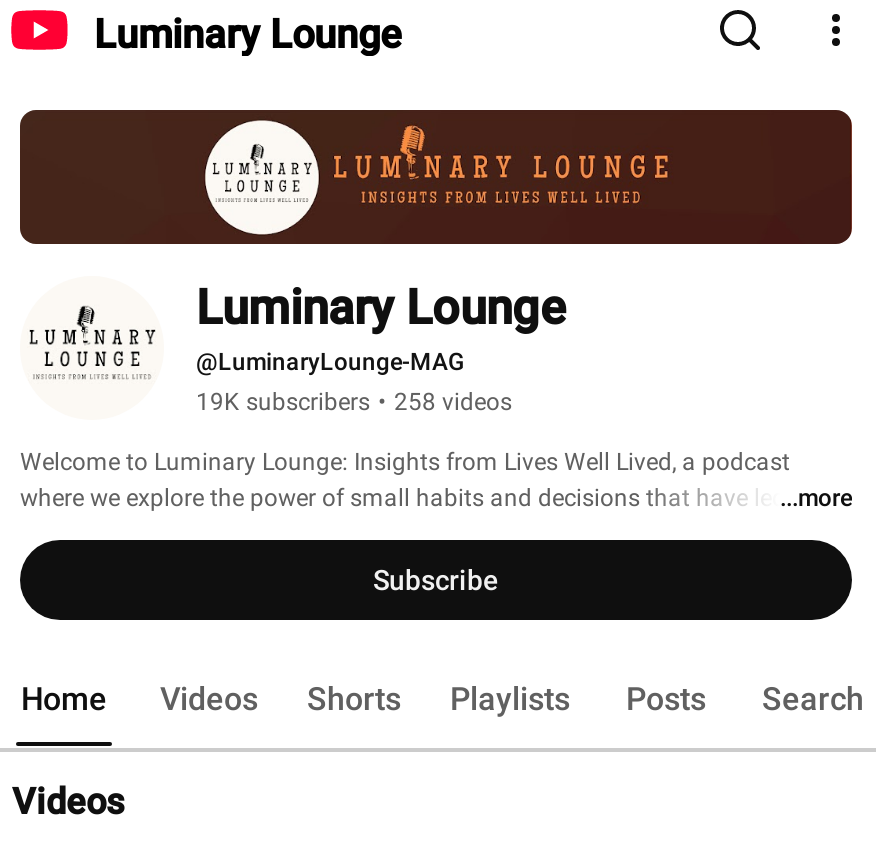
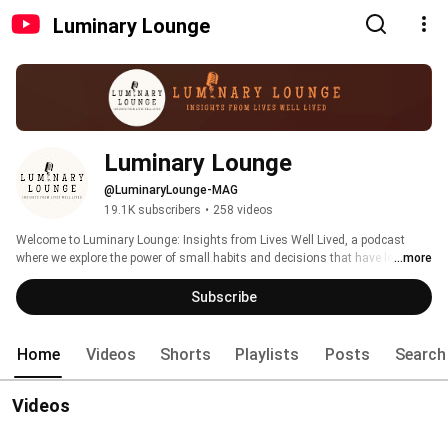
[196,388,512,416] 19K subscribers • 258 videos -> [104,203,273,217] 19.1K subscribers • 258 videos

